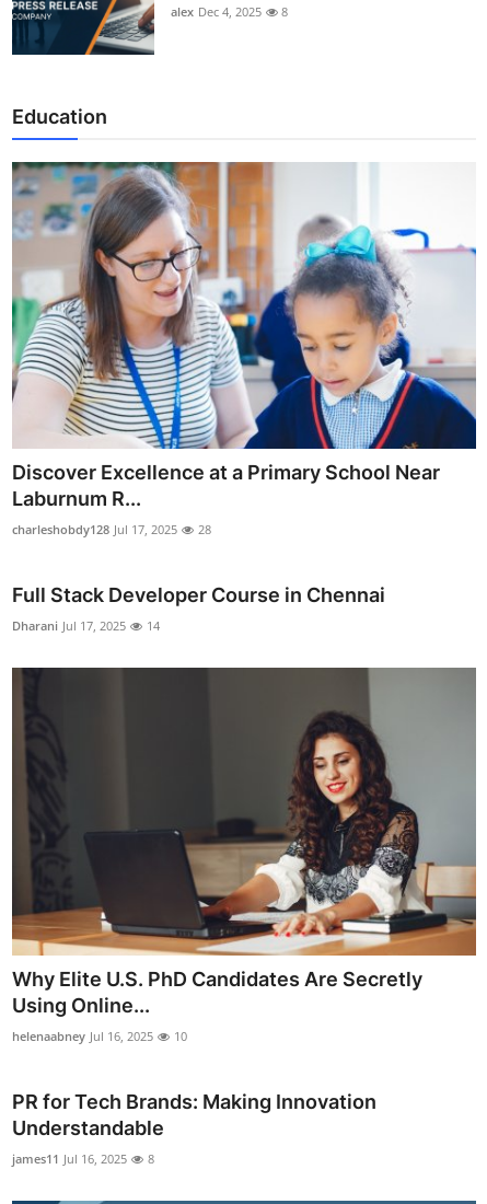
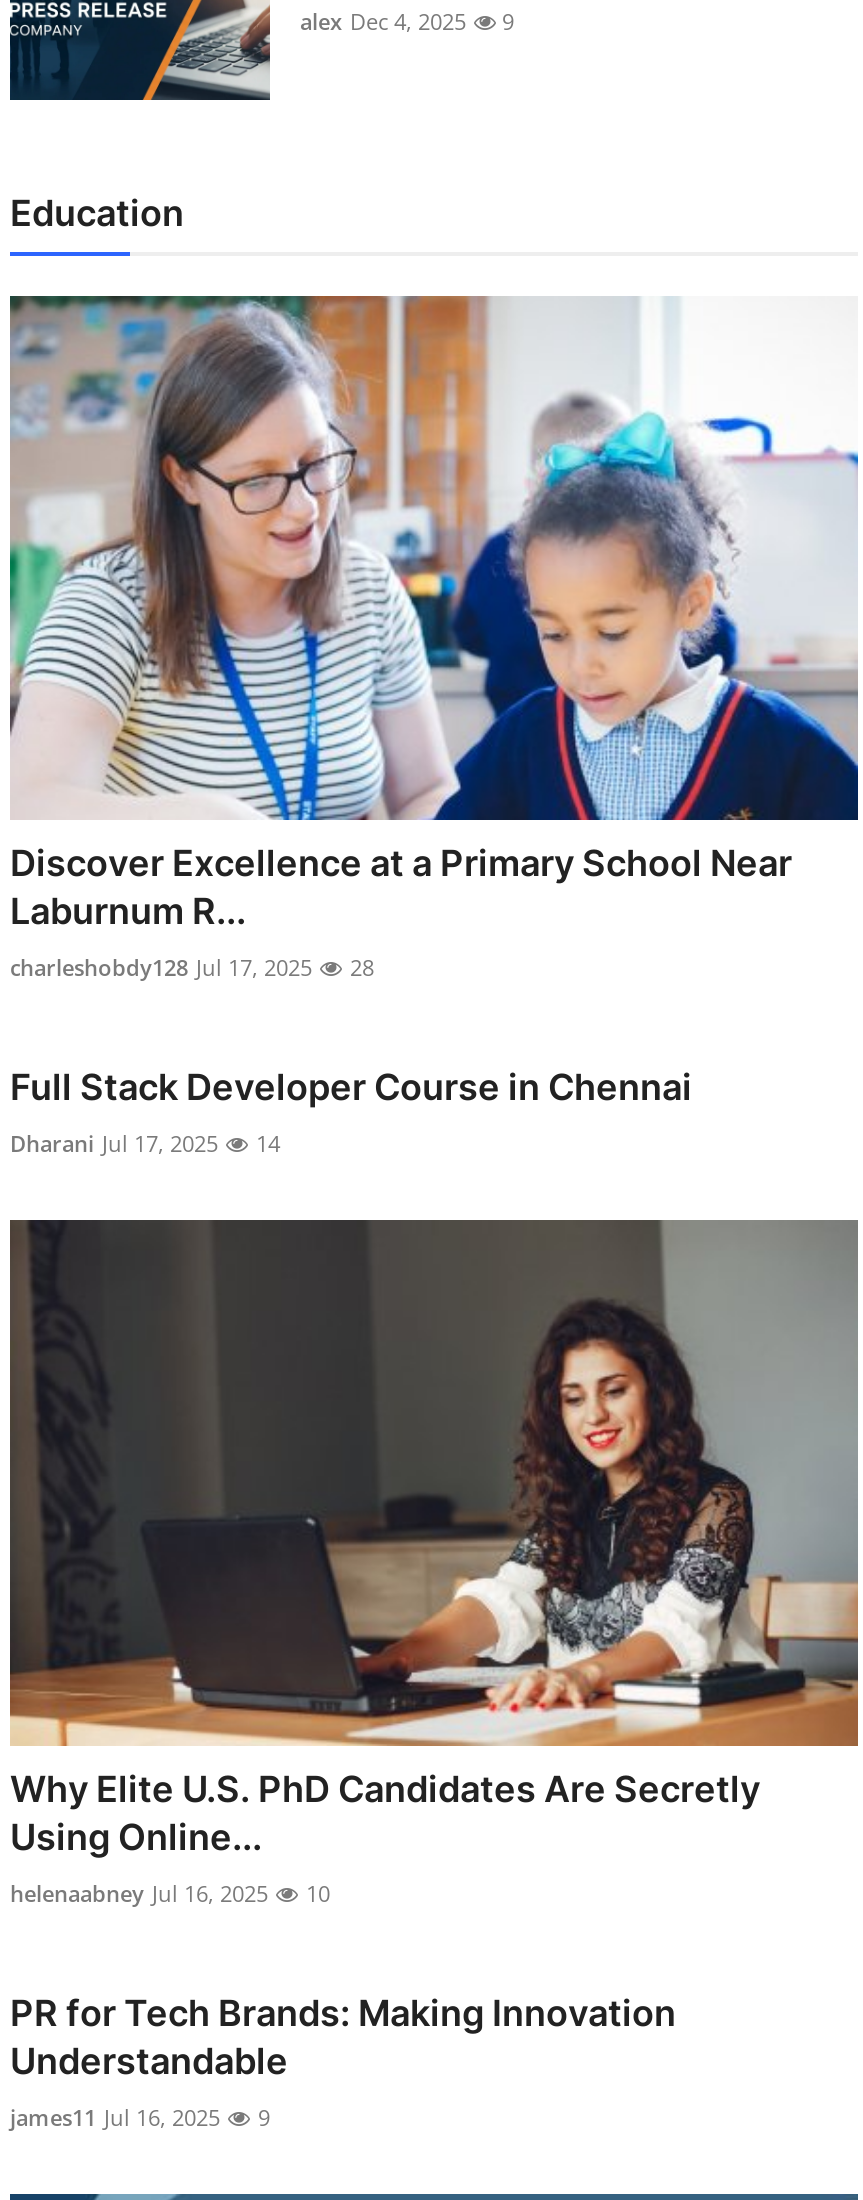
[171,3,288,20] alex Dec 4, 2025 8 -> [300,6,514,36] alex Dec 4, 2025 9
[12,1150,154,1167] james11 Jul 16, 2025 8 -> [10,2102,270,2132] james11 Jul 16, 2025 9

